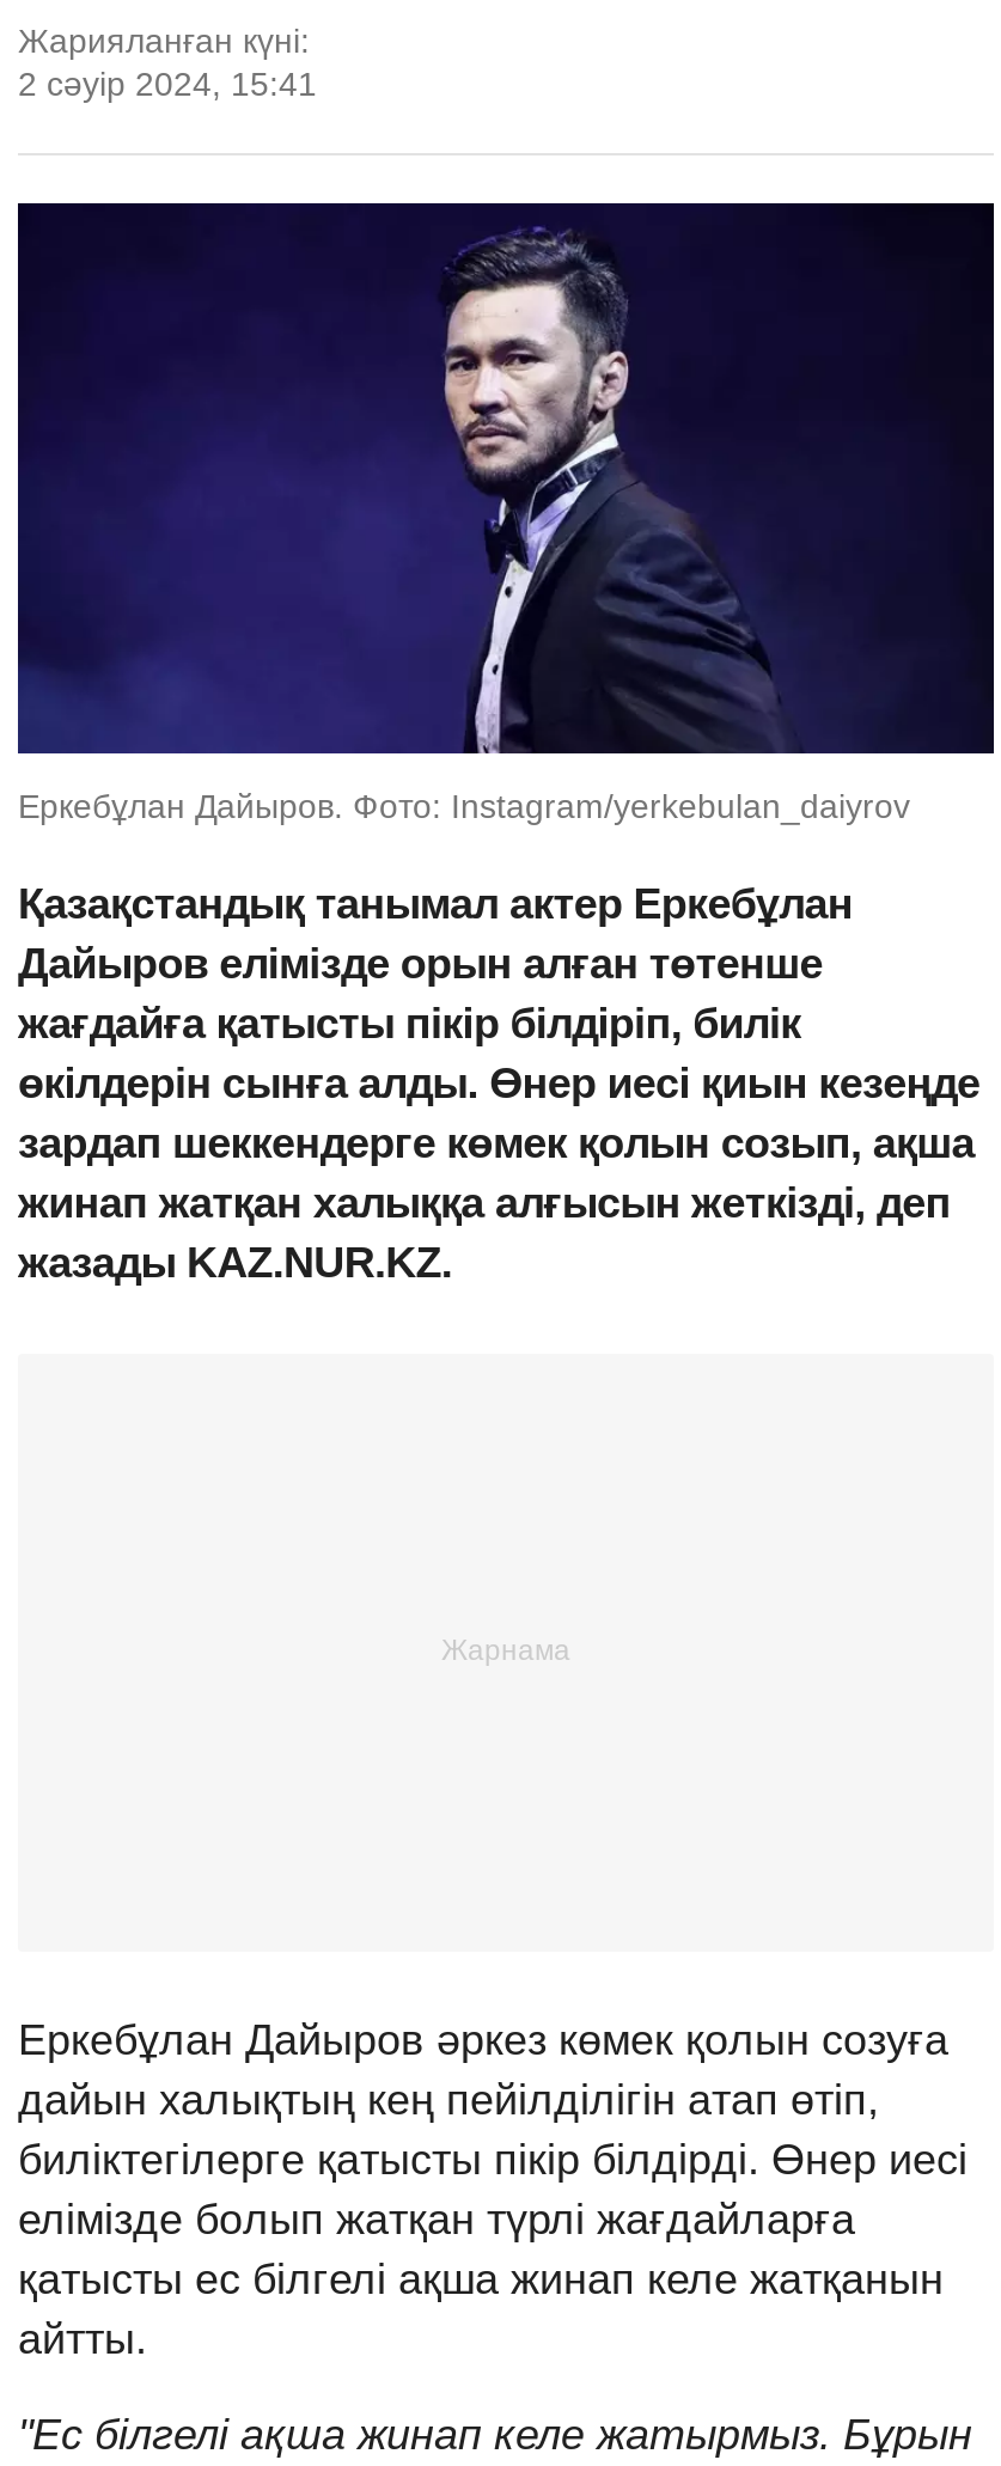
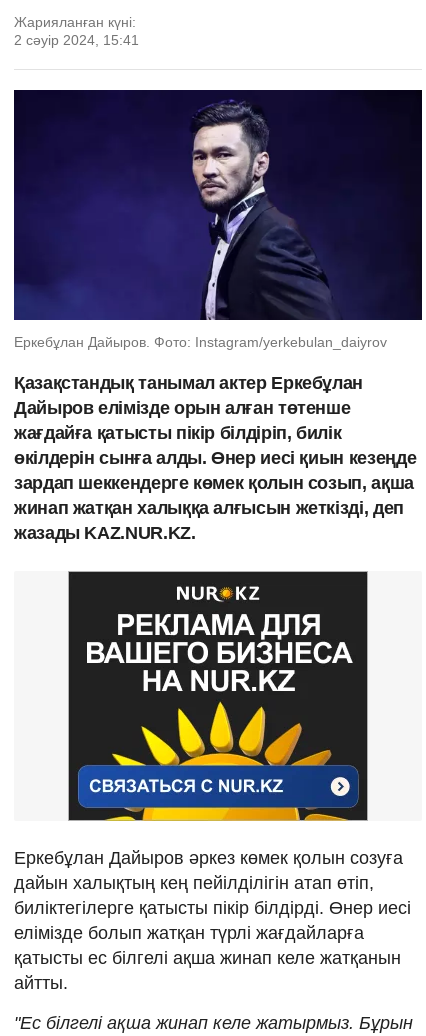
none -> [67,571,369,822] [image]

